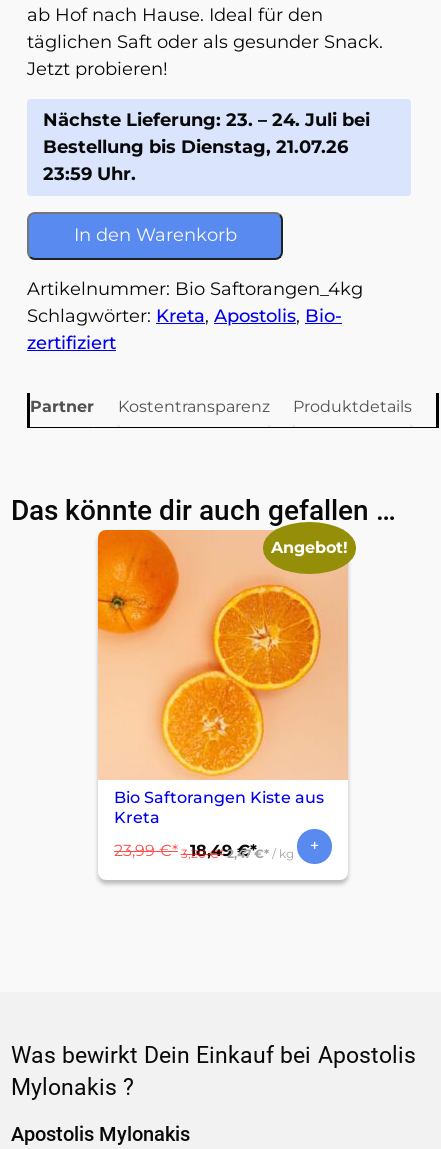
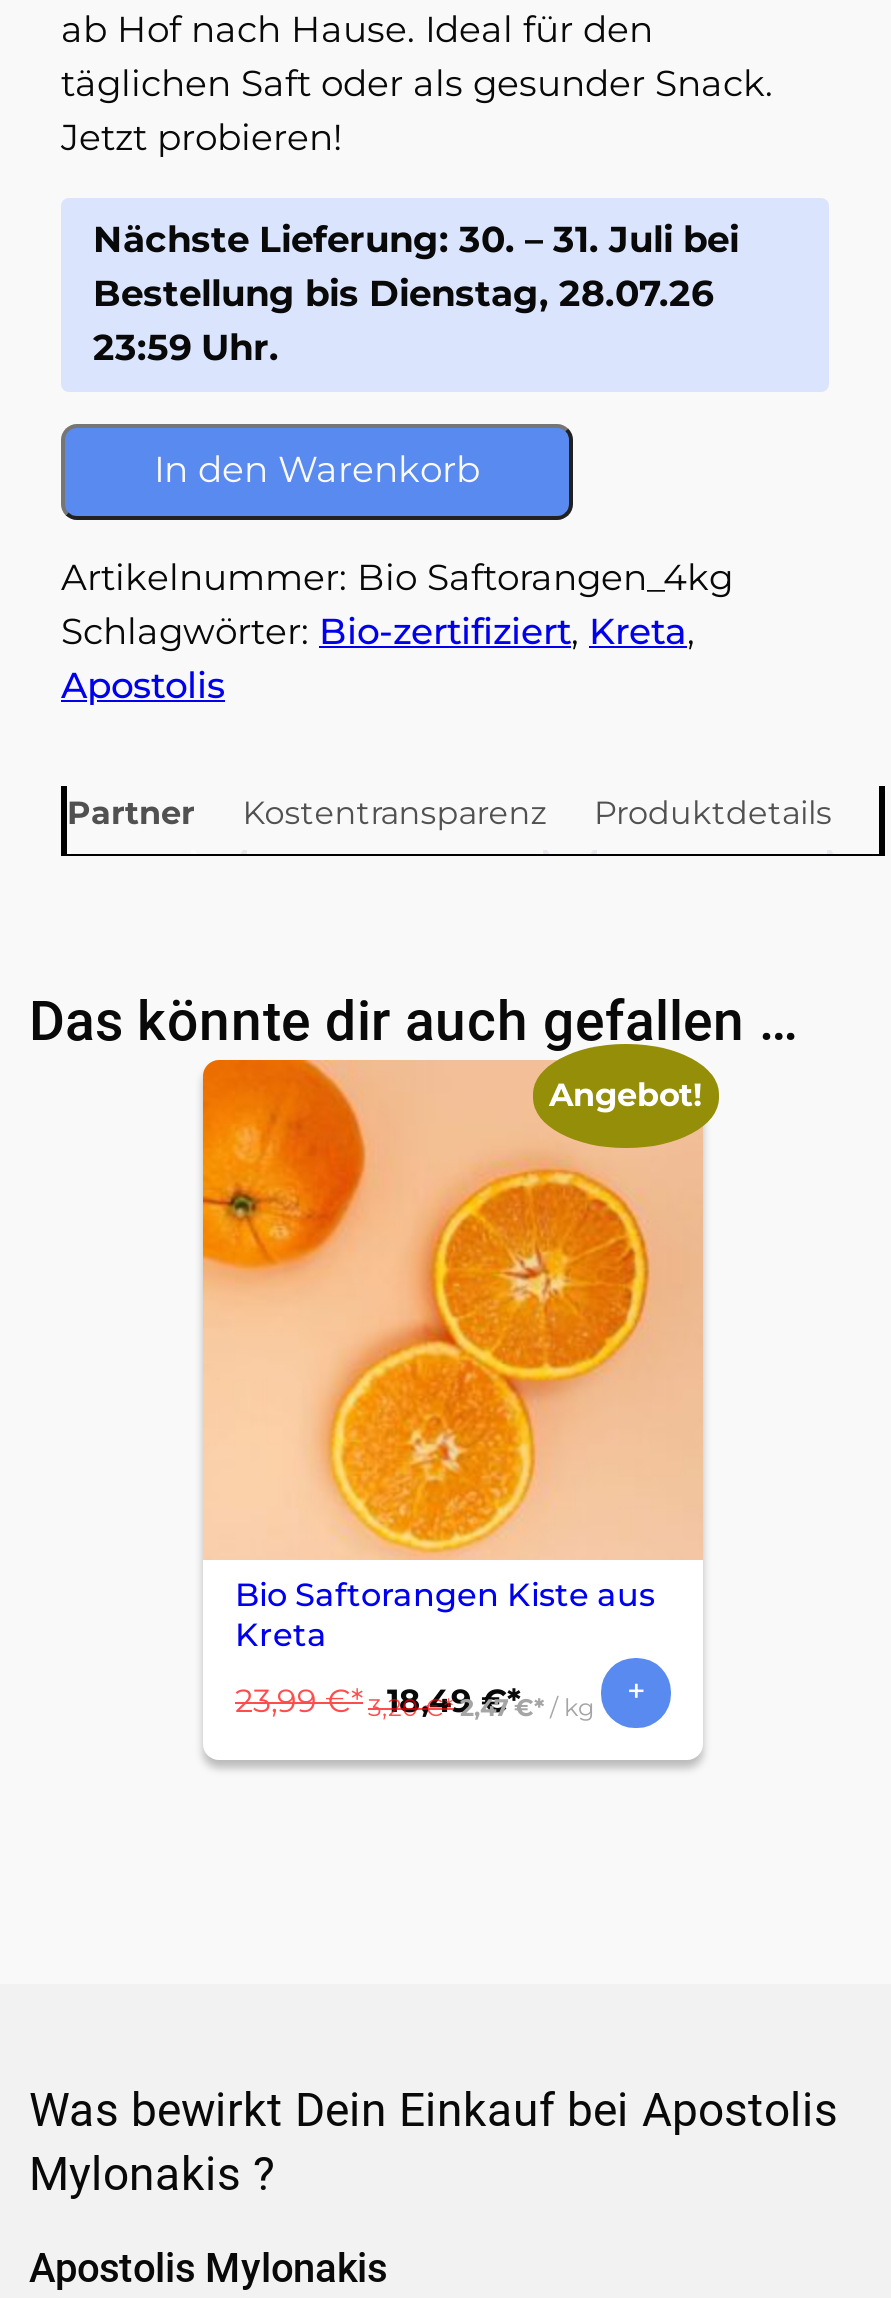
[43,109,370,131] Nächste Lieferung: 23. – 24. Juli bei -> [93,218,739,262] Nächste Lieferung: 30. – 31. Juli bei
[43,136,348,158] Bestellung bis Dienstag, 21.07.26 -> [93,272,713,316] Bestellung bis Dienstag, 28.07.26
[27,305,342,354] Schlagwörter: Kreta, Apostolis, Bio- | zertifiziert -> [61,610,695,708] Schlagwörter: Bio-zertifiziert, Kreta, | Apostolis

